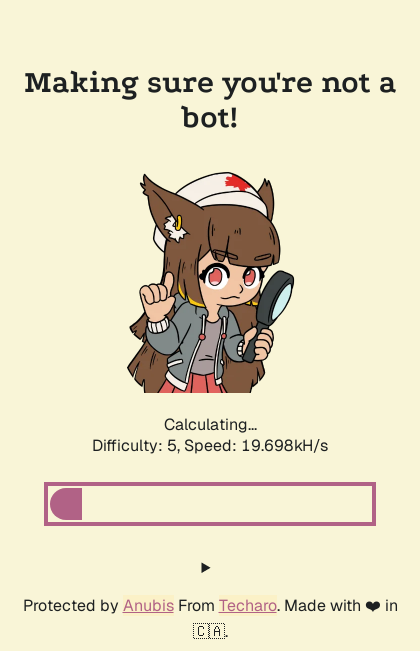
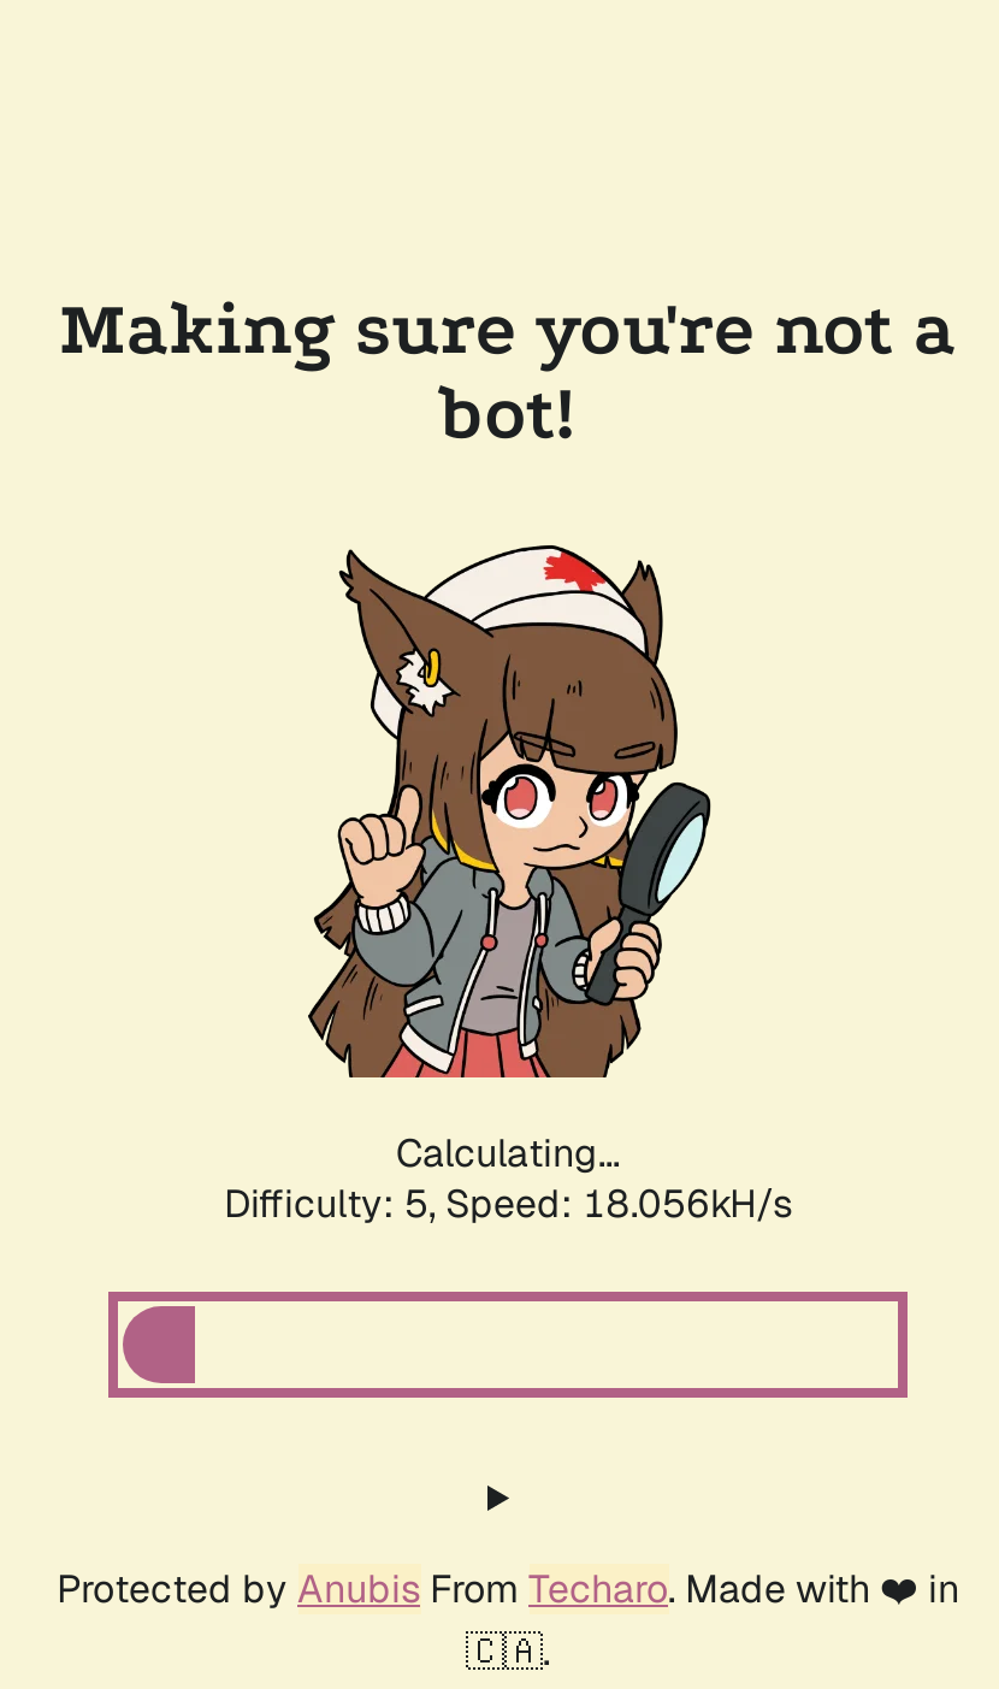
[92,435,328,456] Difficulty: 5, Speed: 19.698kH/s -> [224,1179,792,1229] Difficulty: 5, Speed: 18.056kH/s

